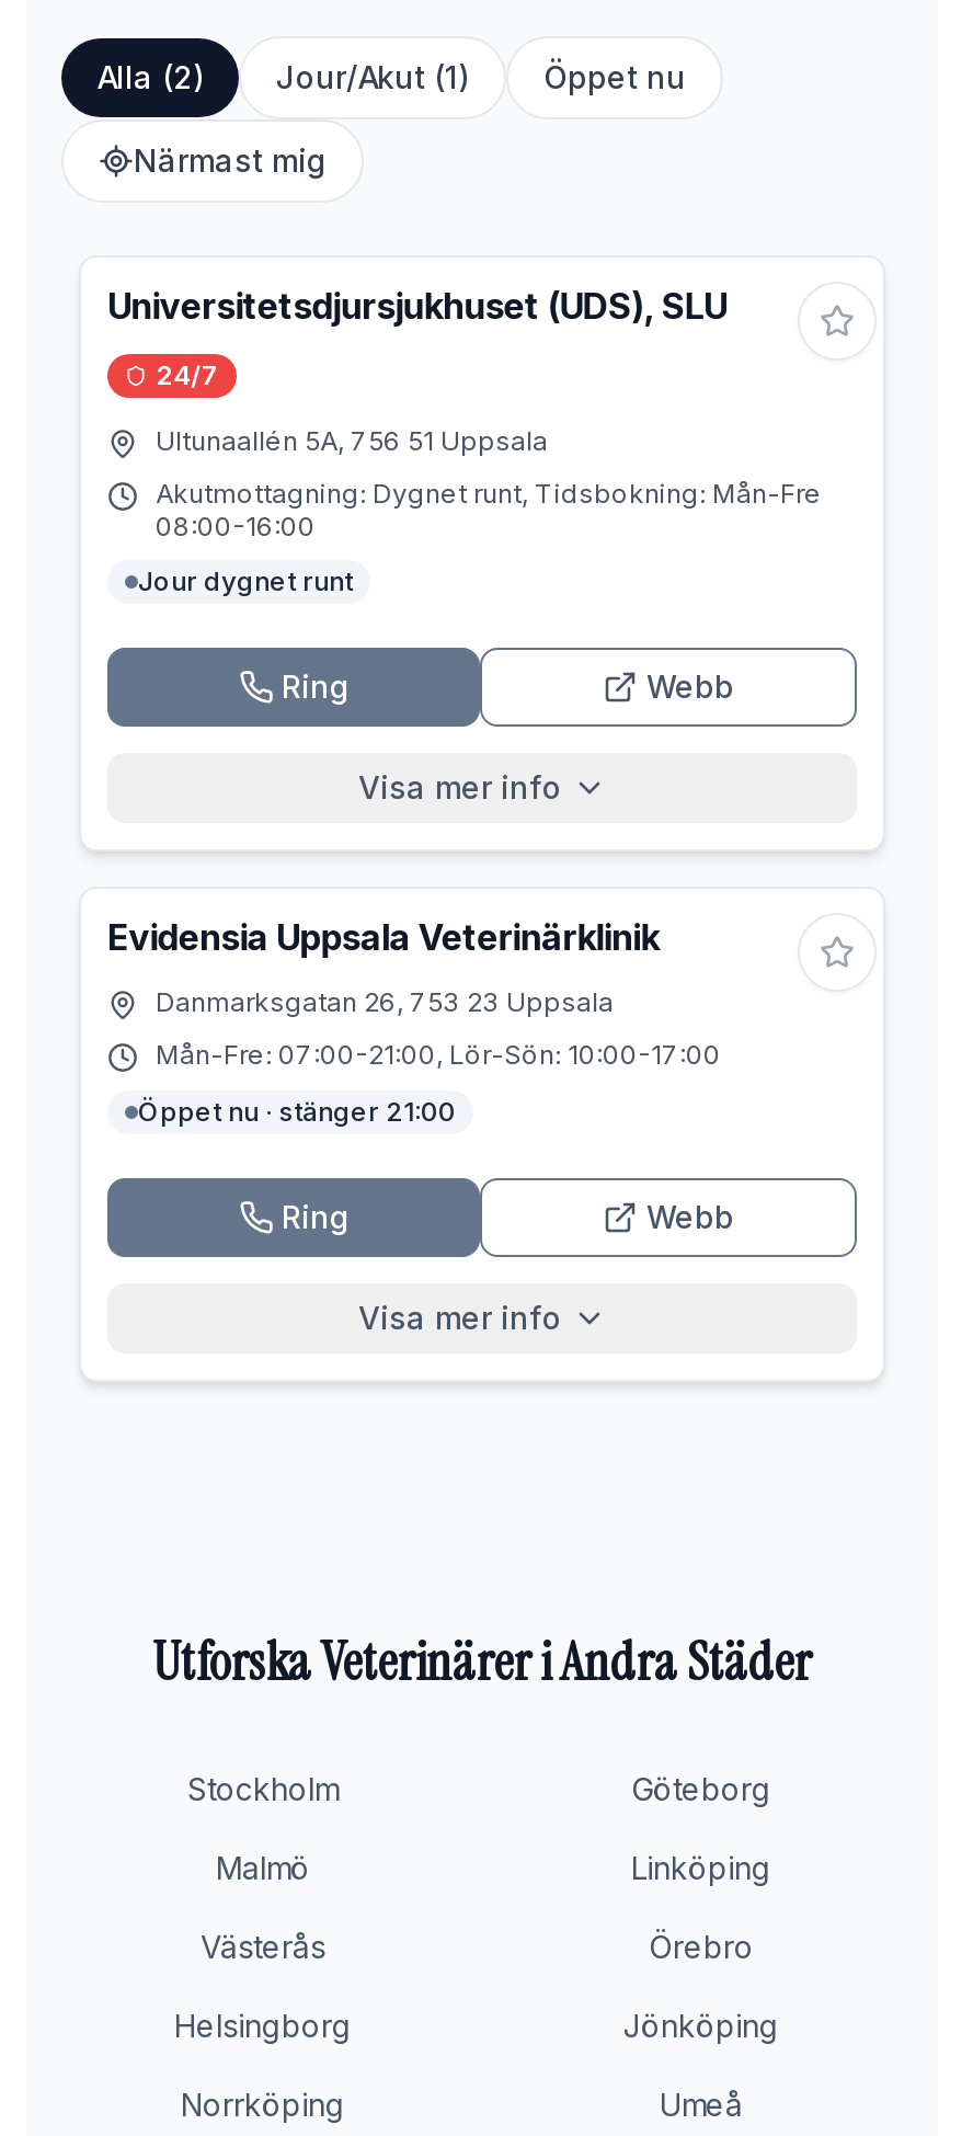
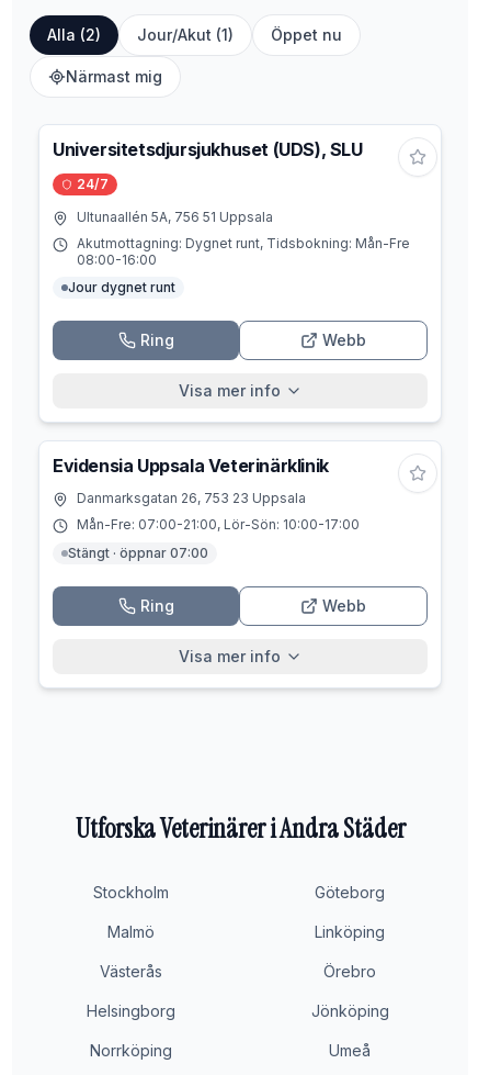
[138,1095,456,1128] Öppet nu · stänger 21:00 -> [68,545,208,561] Stängt · öppnar 07:00

